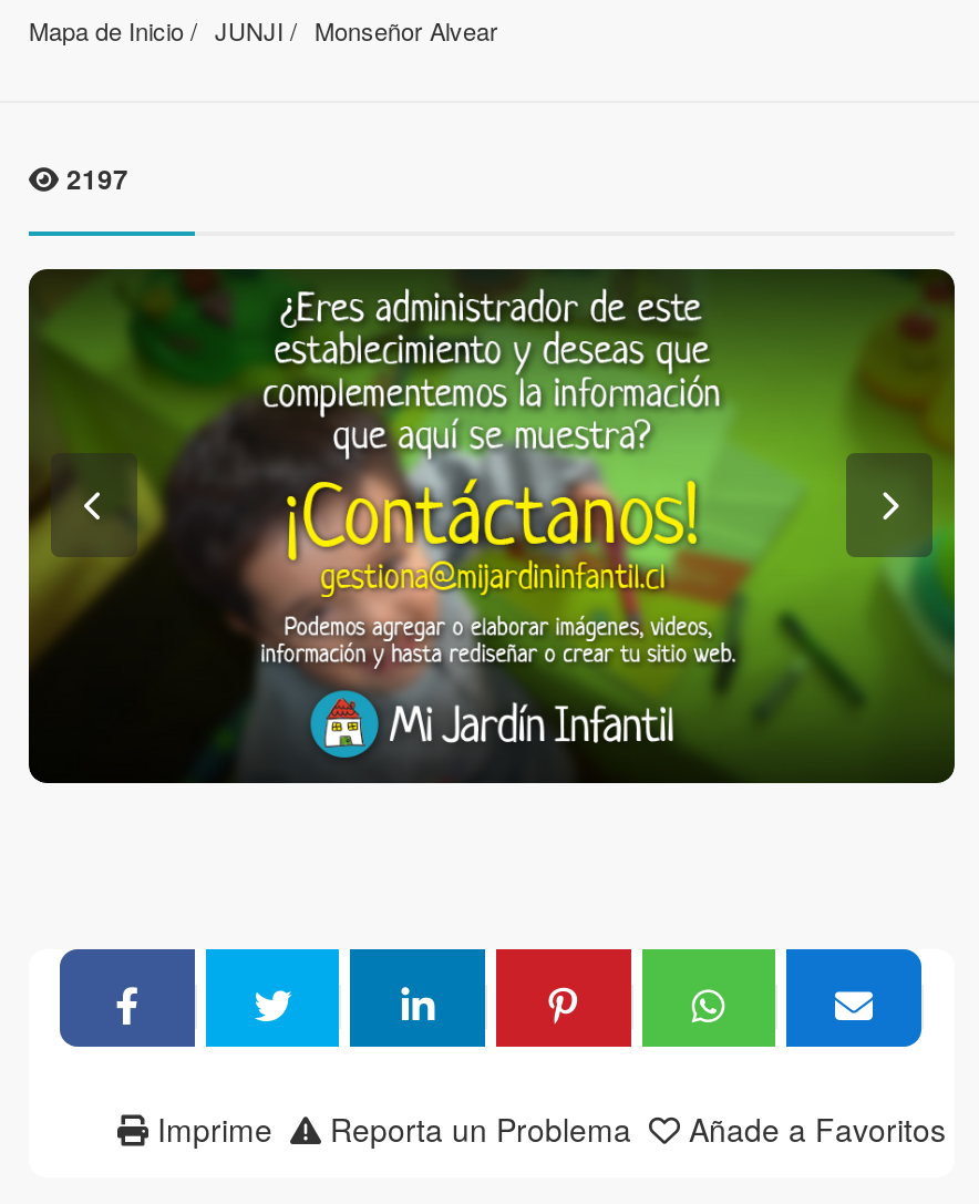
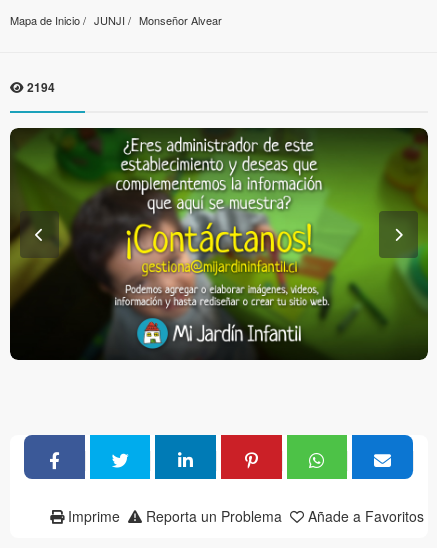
[60,158,128,198] 2197 -> [24,78,55,96] 2194

